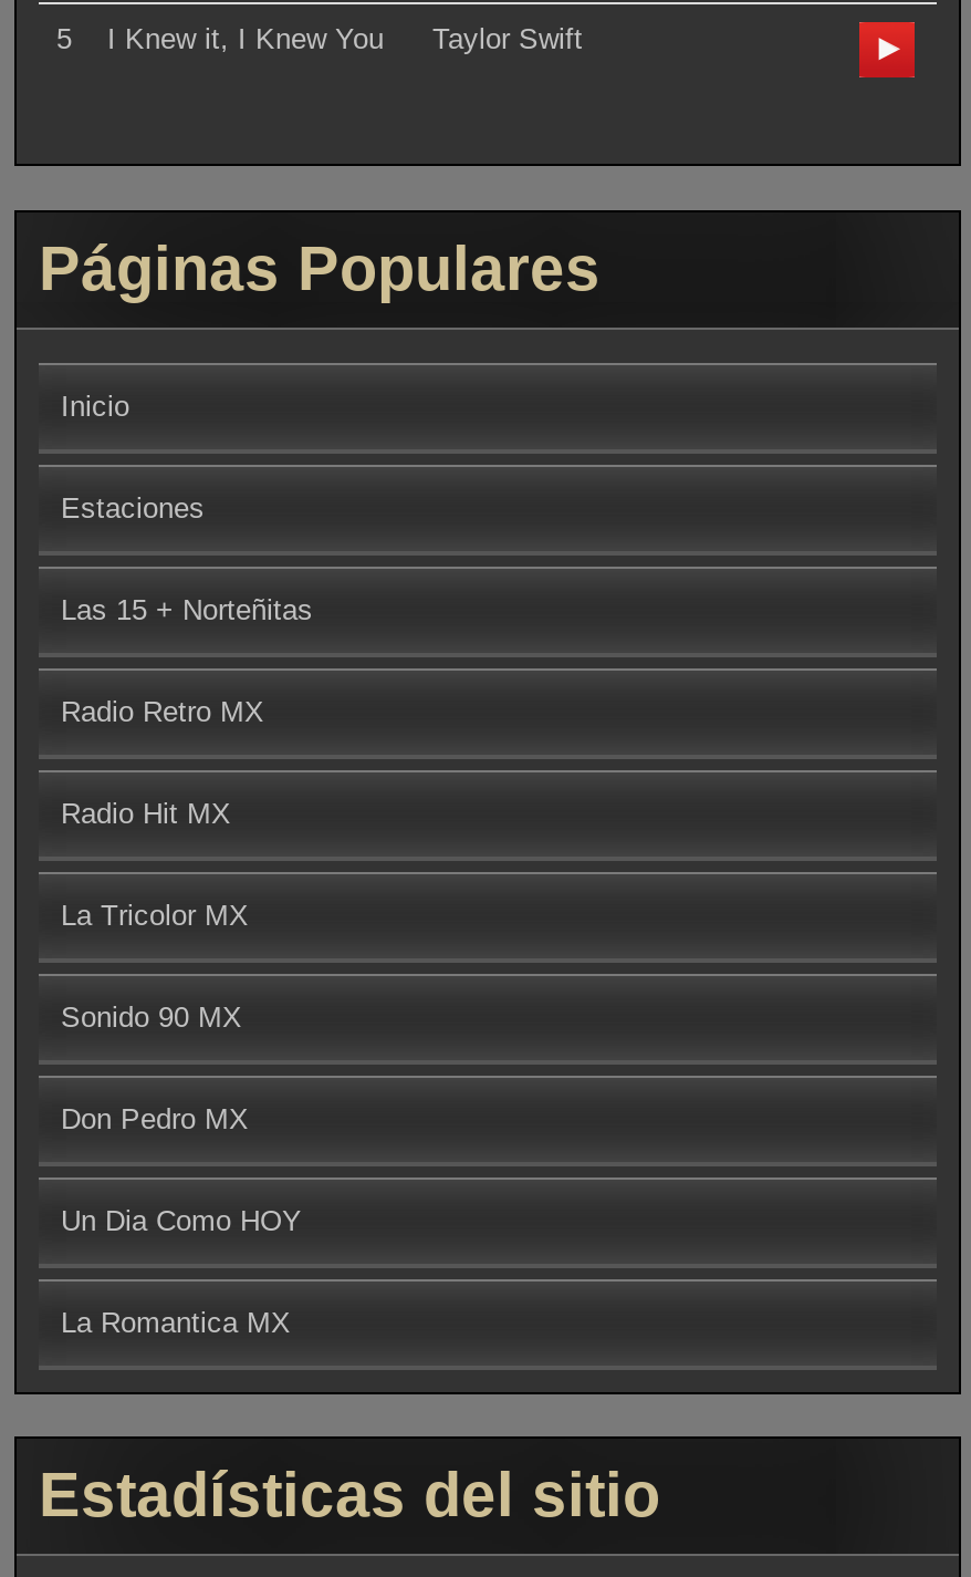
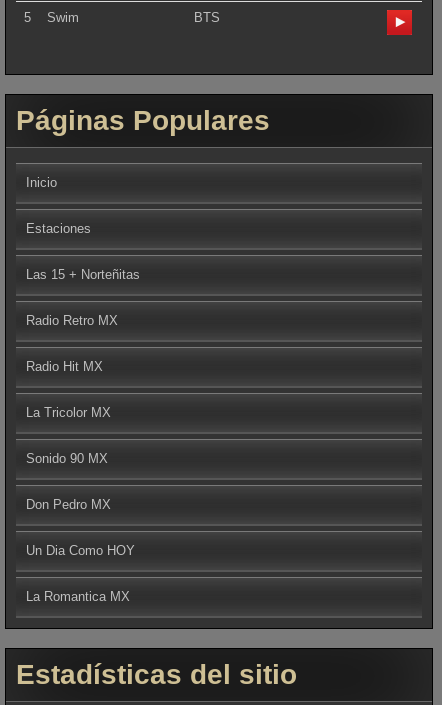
[107,23,583,56] I Knew it, I Knew You | Taylor Swift -> [47,10,220,25] Swim | BTS

